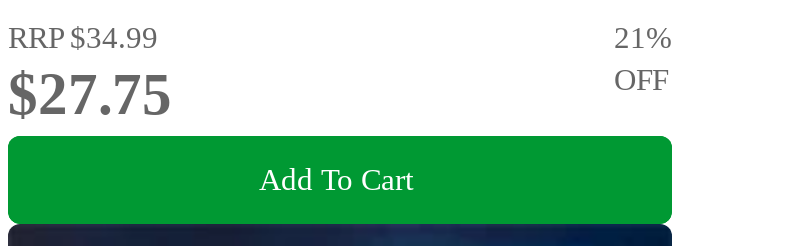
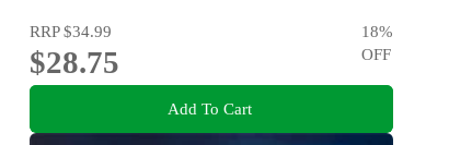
[614,21,672,55] 21% -> [361,22,393,41] 18%
[8,63,172,127] $27.75 -> [30,45,119,80] $28.75

